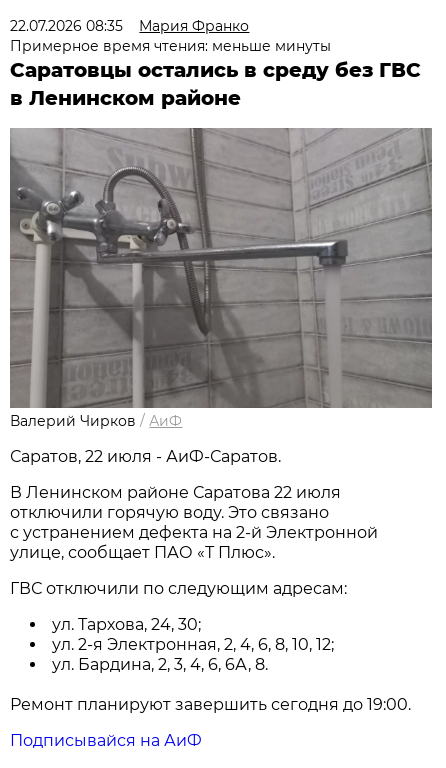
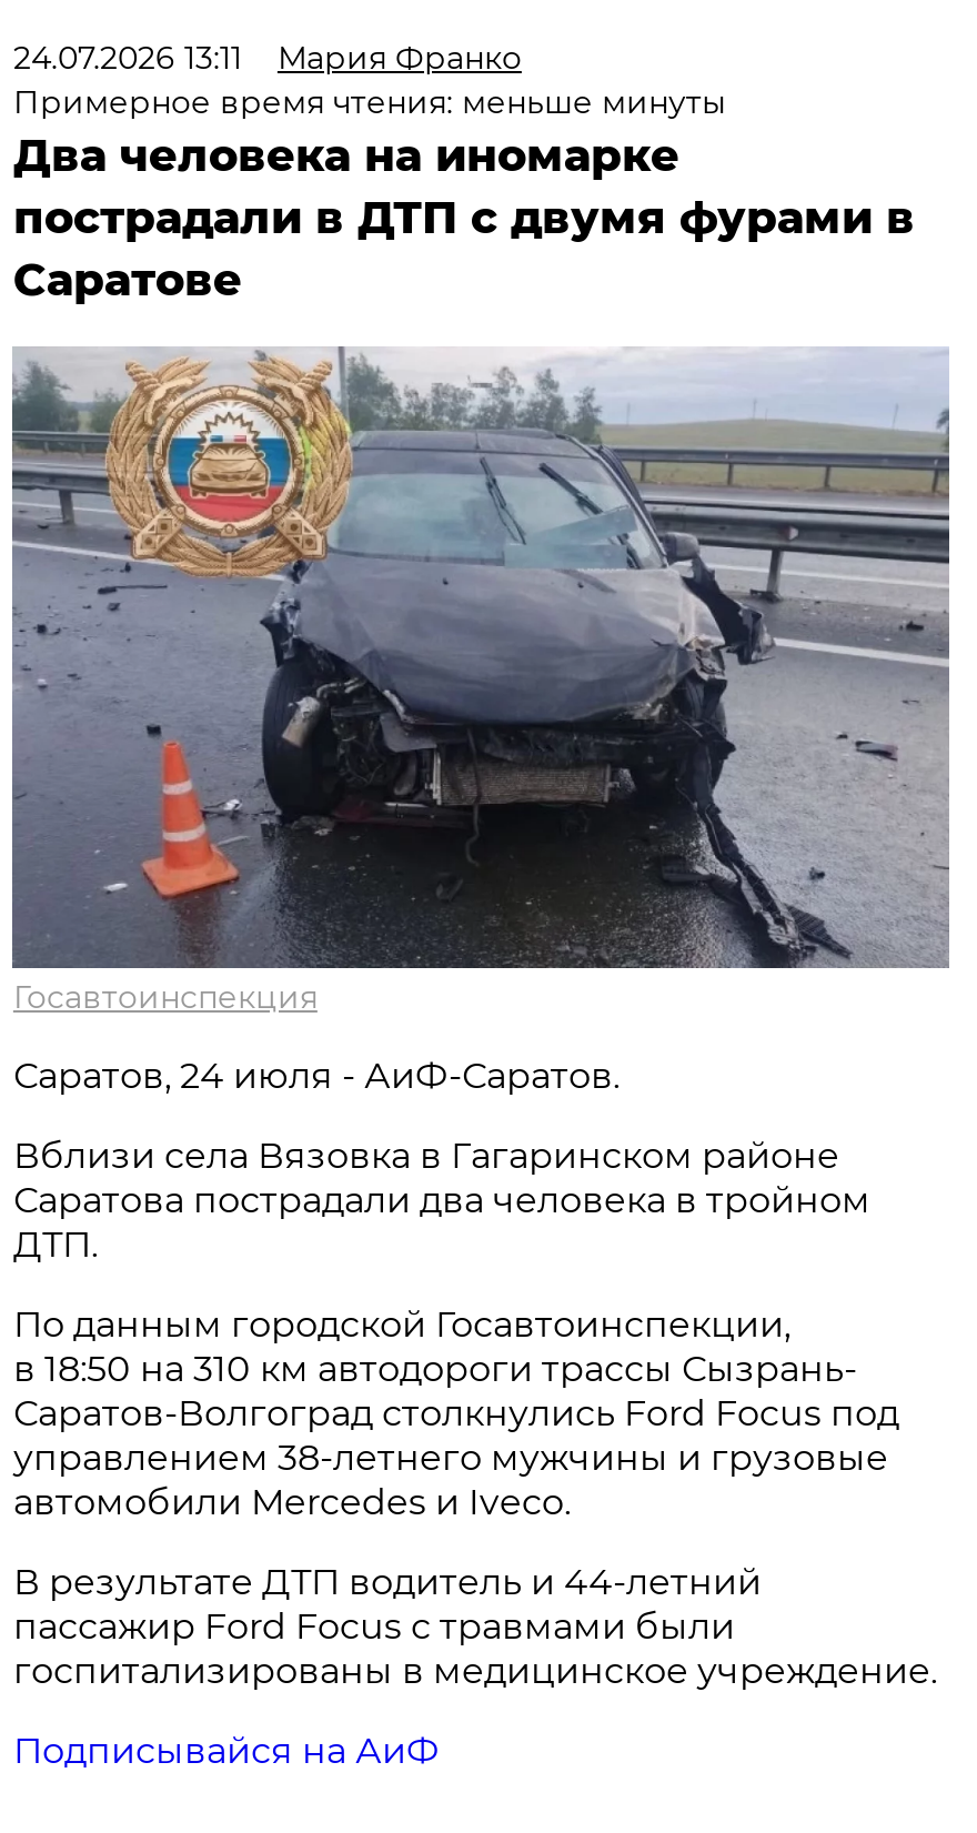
[10,17,249,35] 22.07.2026 08:35 Мария Франко -> [13,38,522,78] 24.07.2026 13:11 Мария Франко
[10,58,421,110] Саратовцы остались в среду без ГВС | в Ленинском районе -> [13,129,915,306] Два человека на иномарке | пострадали в ДТП с двумя фурами в | Саратове
[10,127,432,714] [image] | Валерий Чирков / АиФ | Саратов, 22 июля - АиФ-Саратов. | В Ленинском районе Саратова 22 июля | отключили горячую воду. Это связано | с устранением дефекта на 2-й Электронной | улице, сообщает ПАО «Т Плюс». | ГВС отключили по следующим адресам: | ул. Тархова, 24, 30; | ул. 2-я Электронная, 2, 4, 6, 8, 10, 12; | ул. Бардина, 2, 3, 4, 6, 6А, 8. | Ремонт планируют завершить сегодня до 19:00. -> [12,346,949,1693] [image] | Госавтоинспекция | Саратов, 24 июля - АиФ-Саратов. | Вблизи села Вязовка в Гагаринском районе | Саратова пострадали два человека в тройном | ДТП. | По данным городской Госавтоинспекции, | в 18:50 на 310 км автодороги трассы Сызрань- | Саратов-Волгоград столкнулись Ford Focus под | управлением 38-летнего мужчины и грузовые | автомобили Mercedes и Iveco. | В результате ДТП водитель и 44-летний | пассажир Ford Focus с травмами были | госпитализированы в медицинское учреждение.

